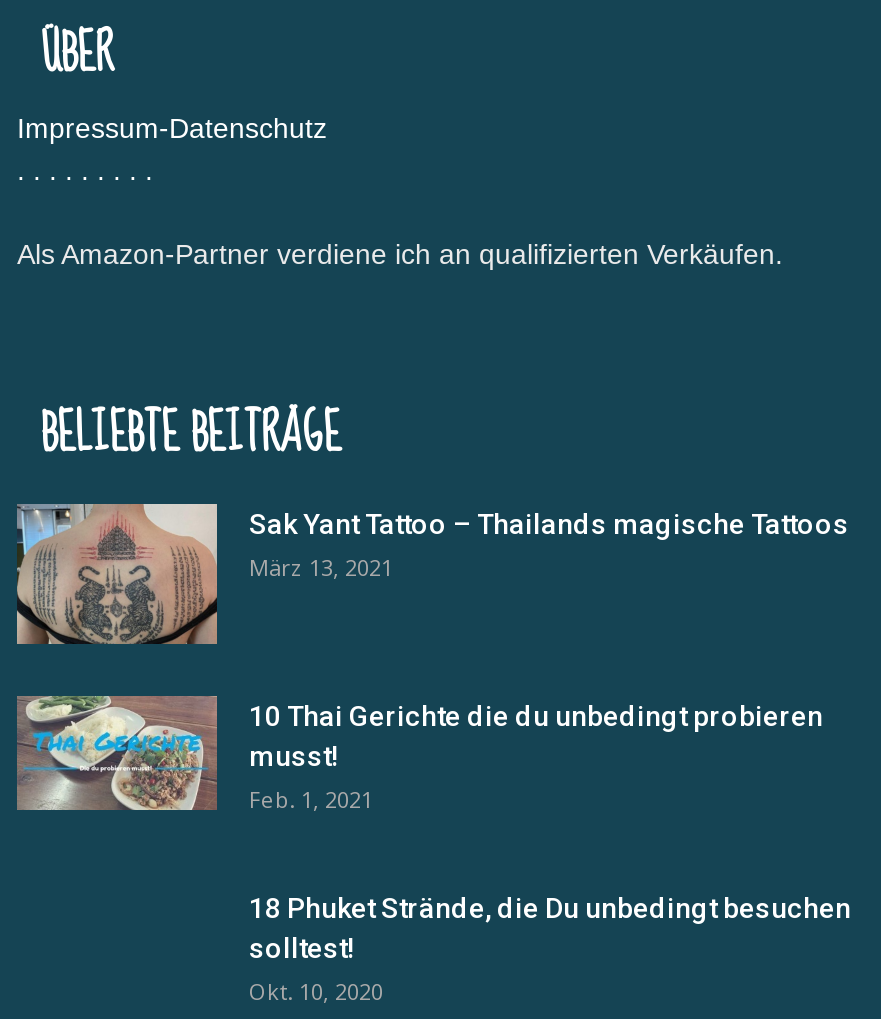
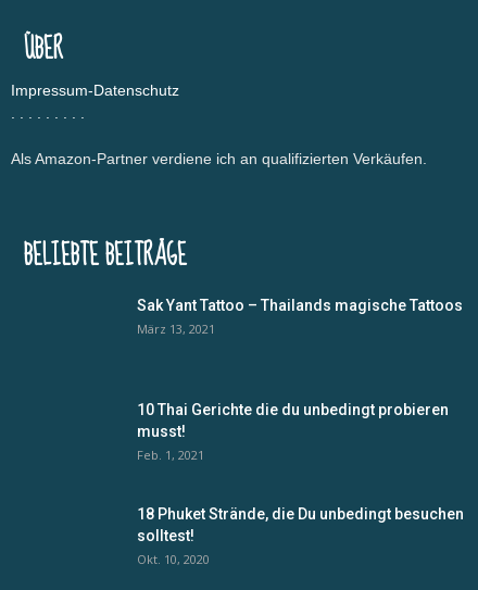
[15,501,219,647] [image] -> none
[15,693,219,813] [image] -> none

